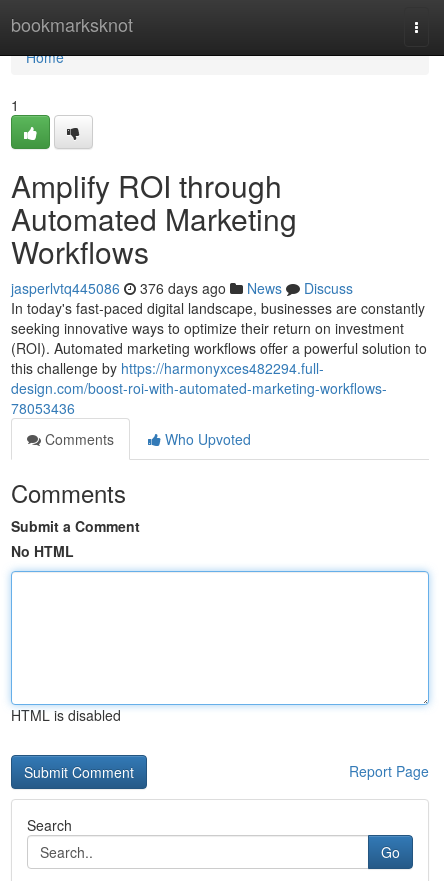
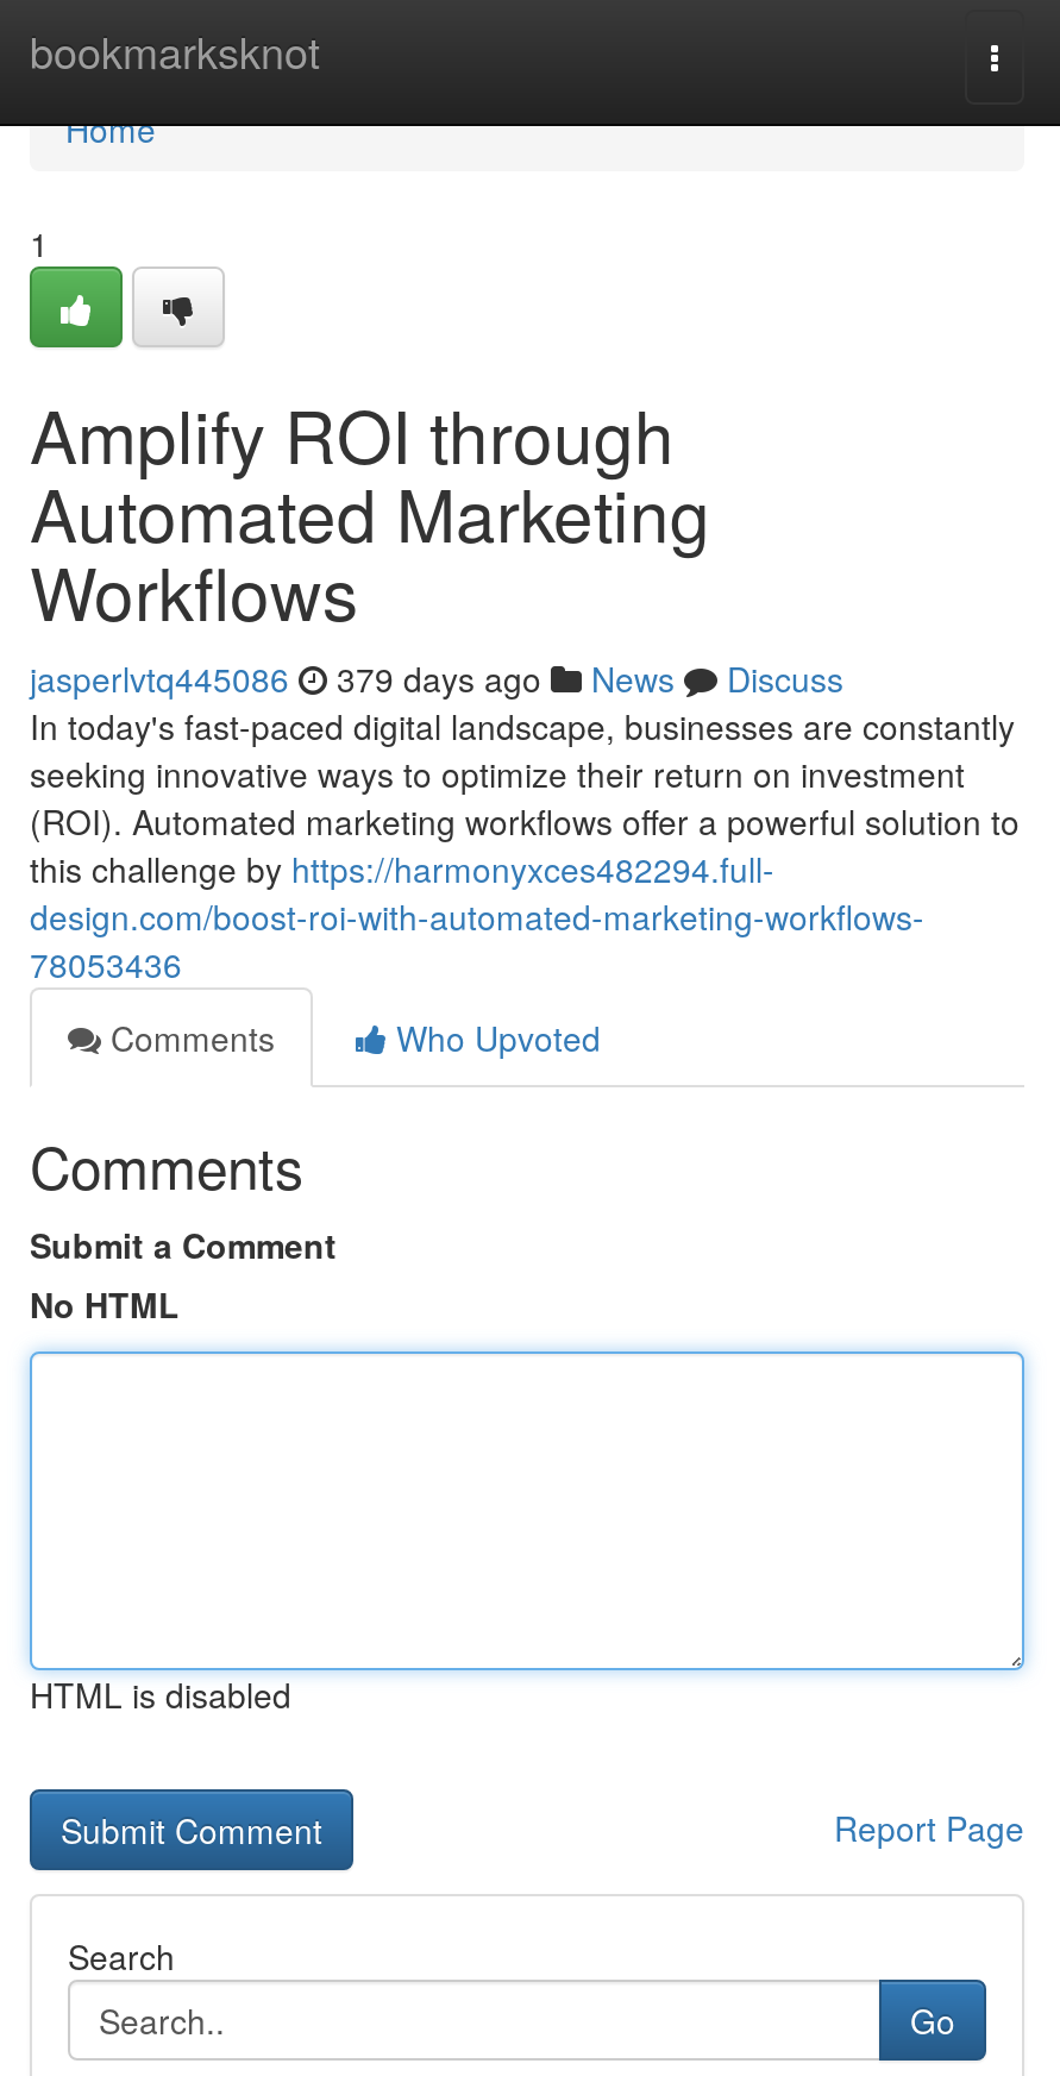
[11,278,353,298] jasperlvtq445086 376 days ago News Discuss -> [30,654,843,702] jasperlvtq445086 379 days ago News Discuss

